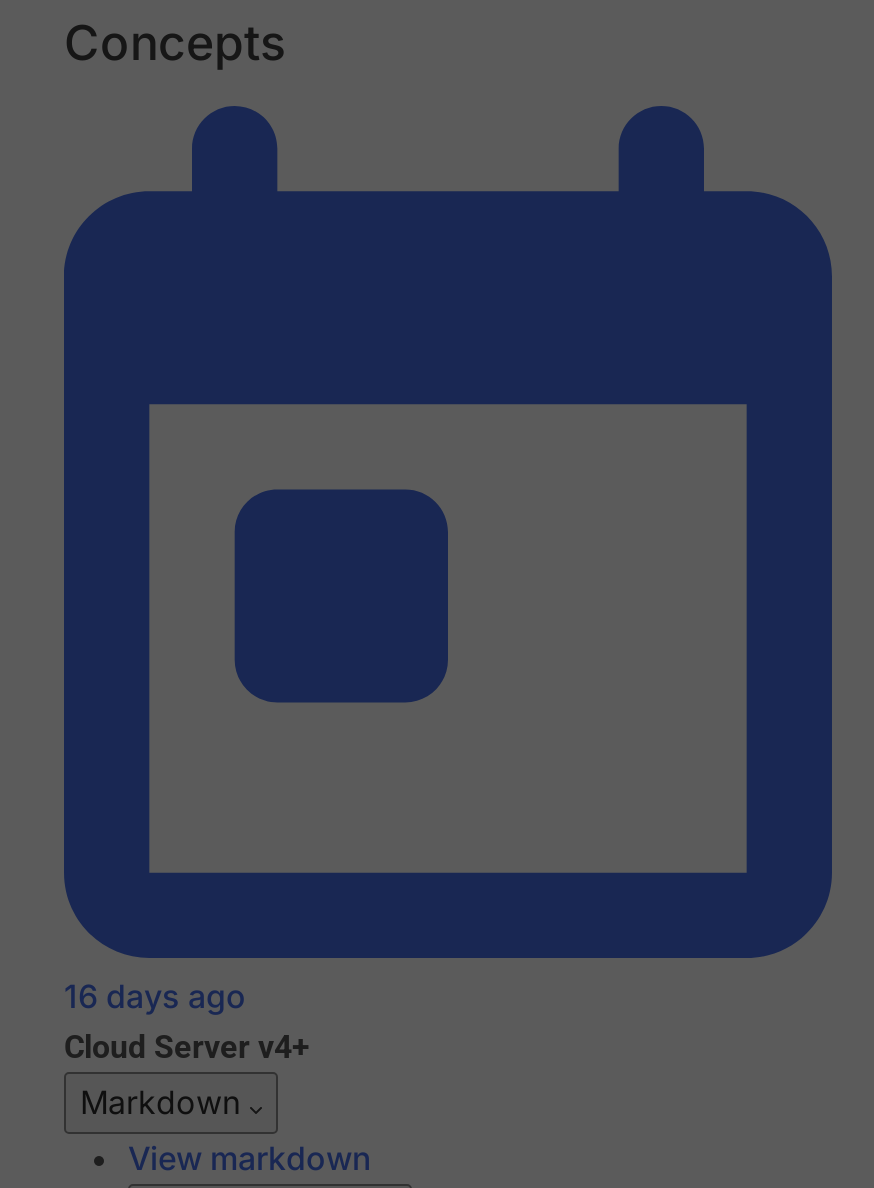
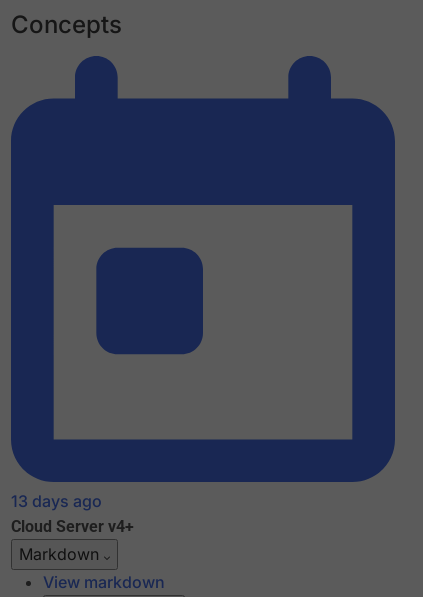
[64,977,246,1017] 16 days ago -> [11,491,102,511] 13 days ago

